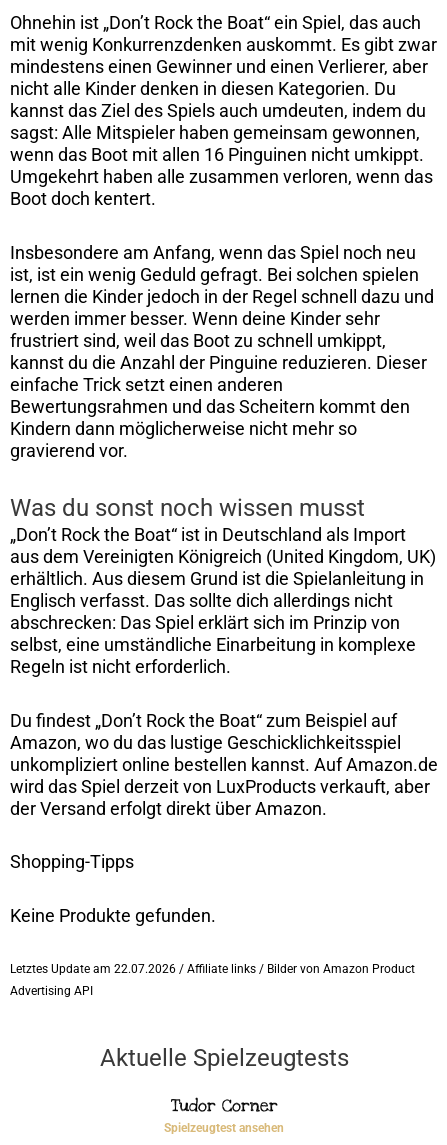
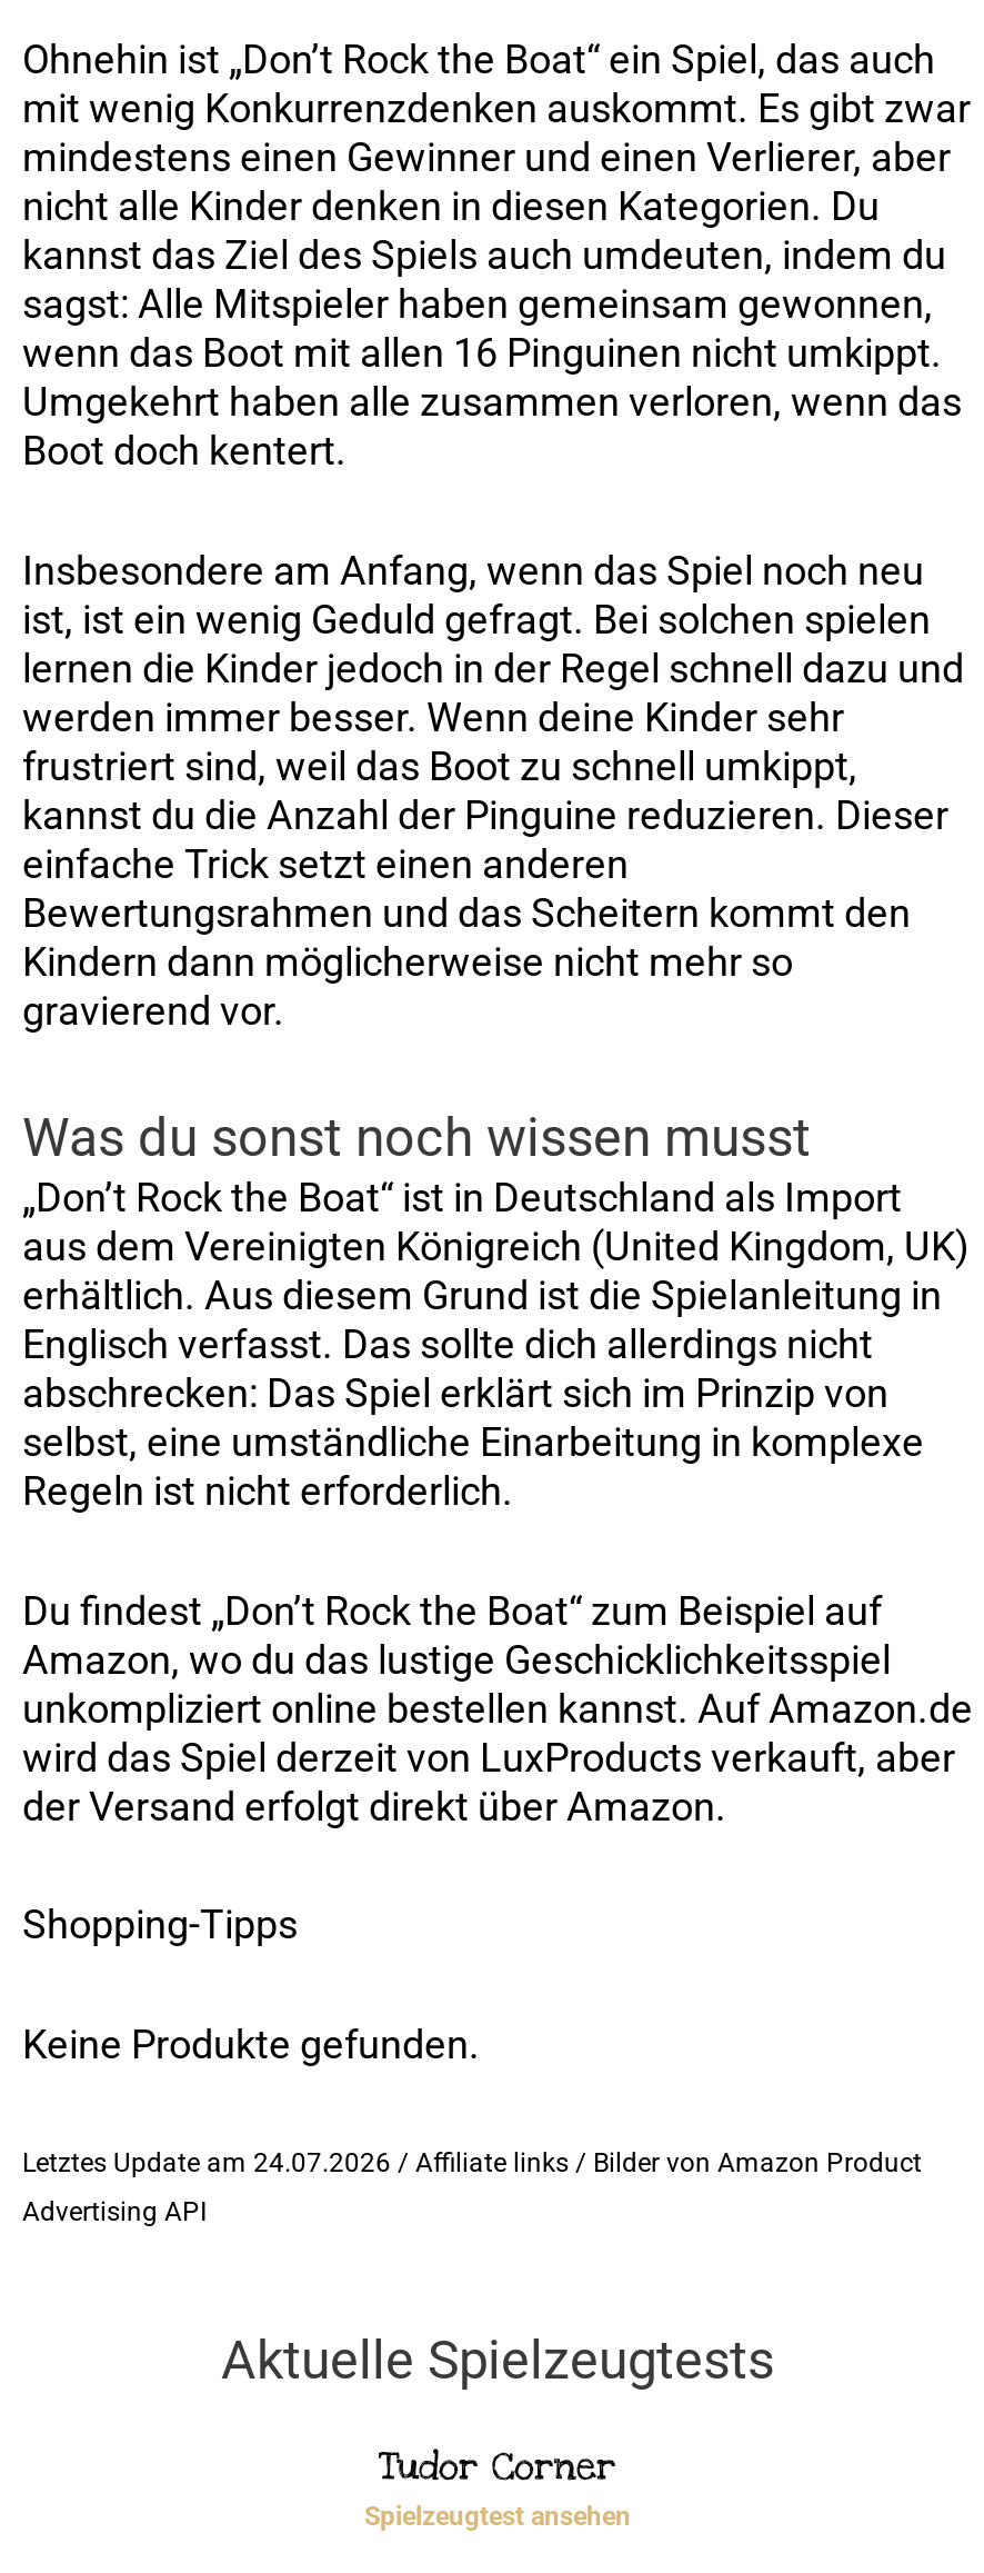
[10,962,415,976] Letztes Update am 22.07.2026 / Affiliate links / Bilder von Amazon Product -> [22,2147,922,2178] Letztes Update am 24.07.2026 / Affiliate links / Bilder von Amazon Product

